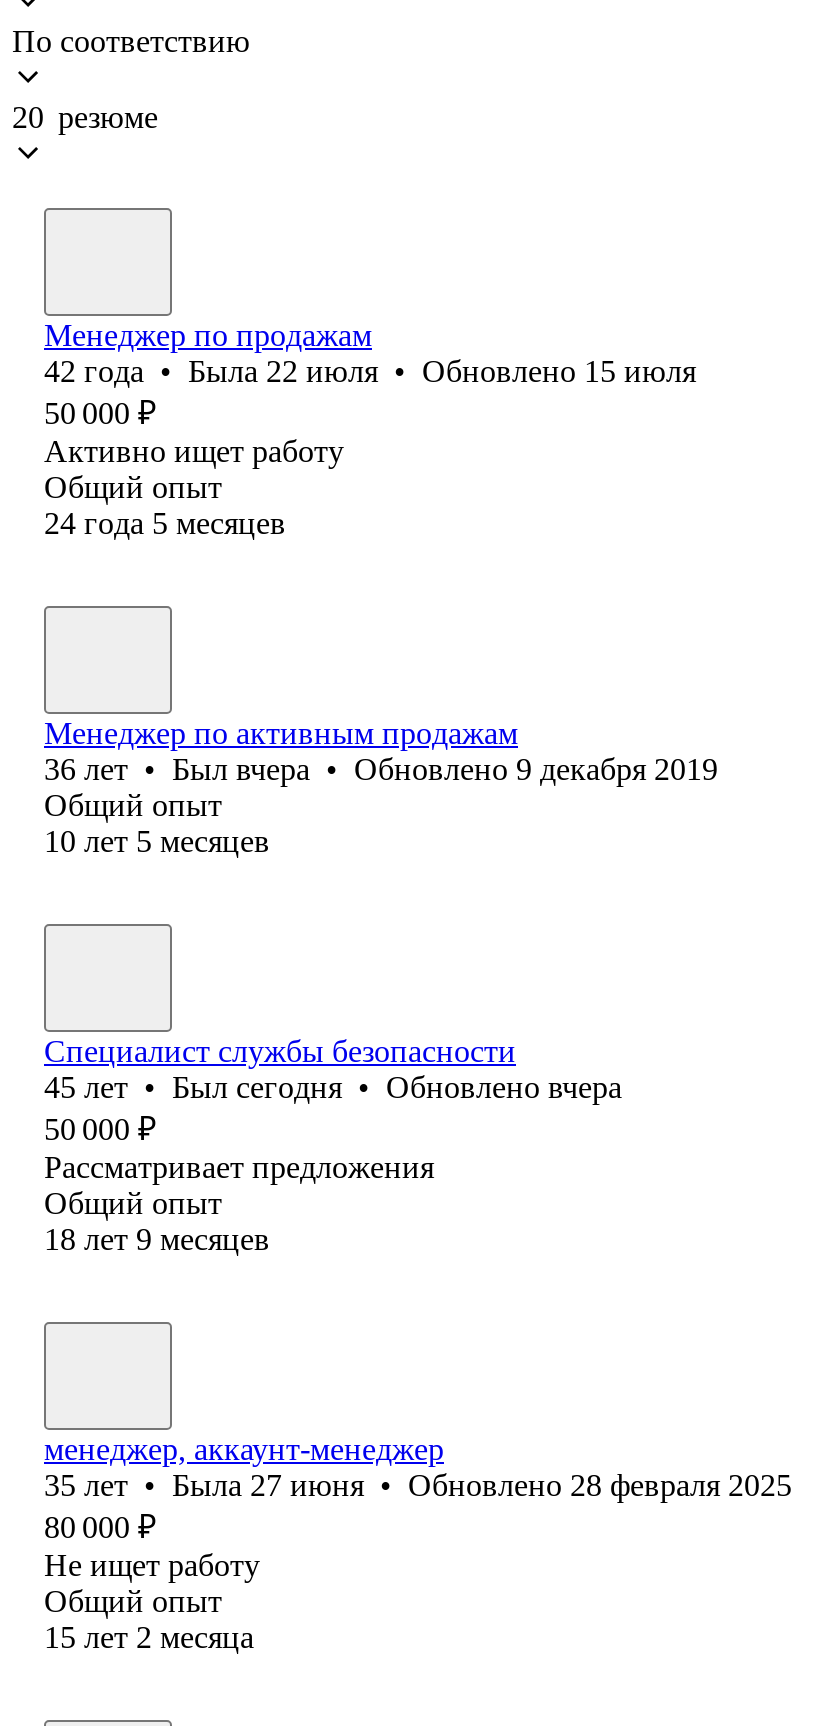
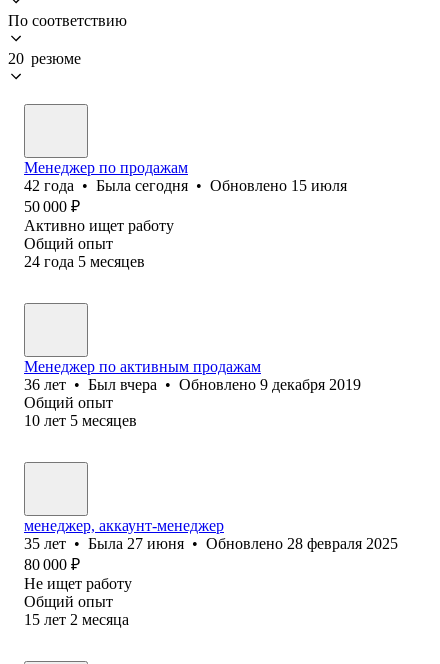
[44,354,696,388] 42 года • Была 22 июля • Обновлено 15 июля -> [24,177,347,194] 42 года • Была сегодня • Обновлено 15 июля
[44,1034,622,1256] Специалист службы безопасности | 45 лет • Был сегодня • Обновлено вчера | 50 000 ₽ | Рассматривает предложения | Общий опыт | 18 лет 9 месяцев -> none

